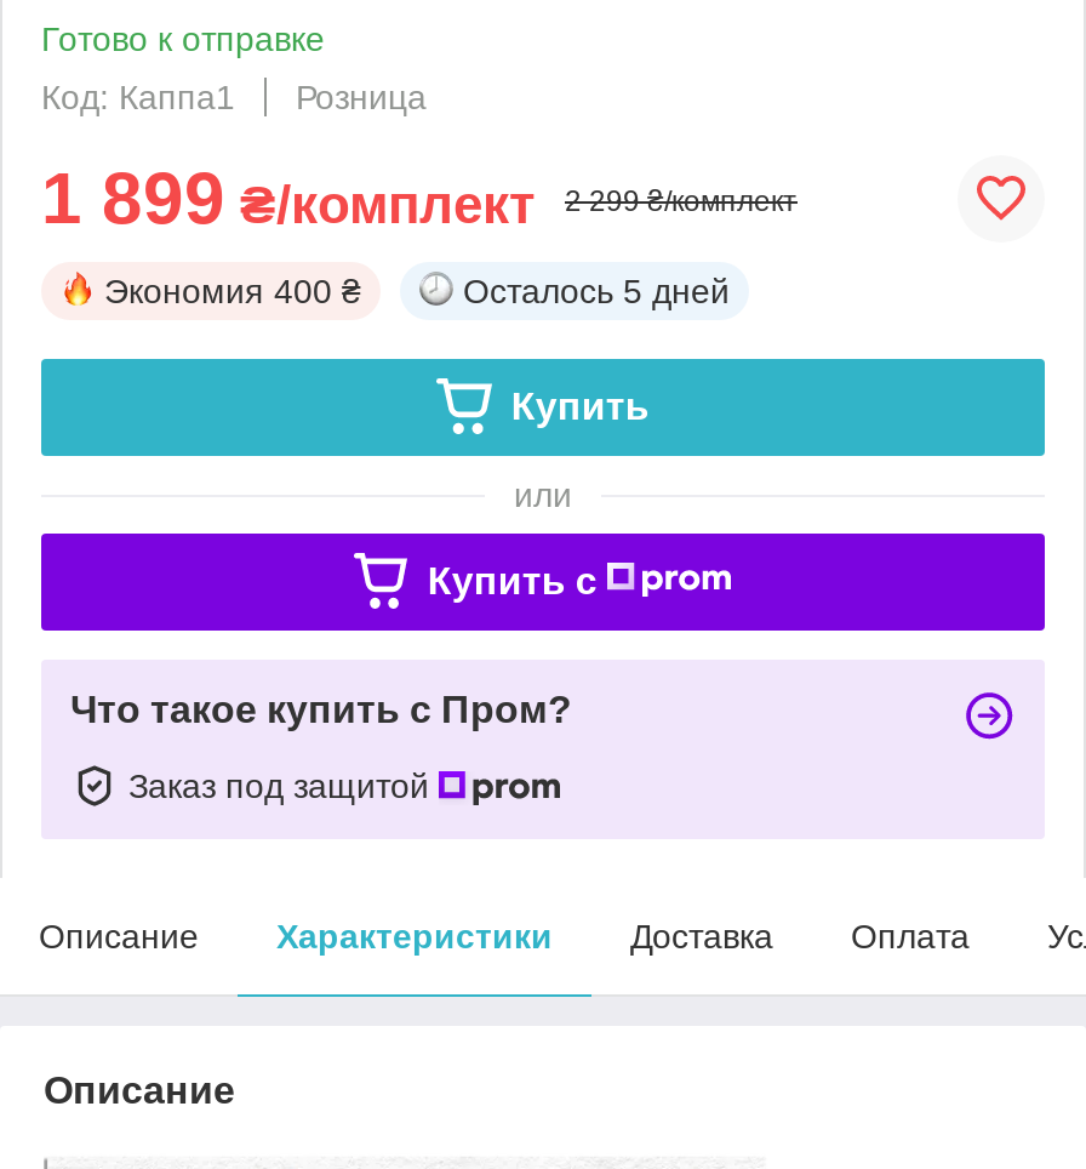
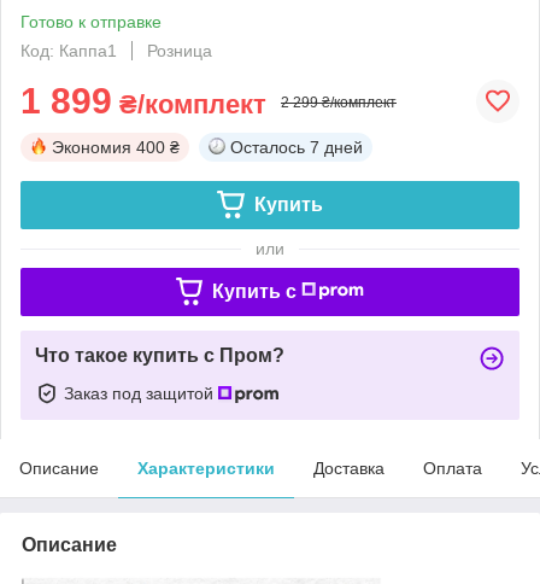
[463,271,730,310] Осталось 5 дней -> [230,137,363,157] Осталось 7 дней

